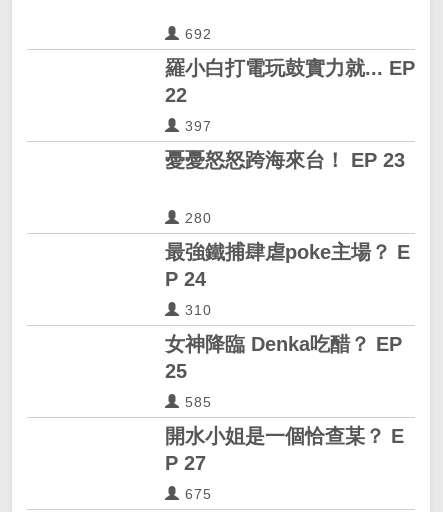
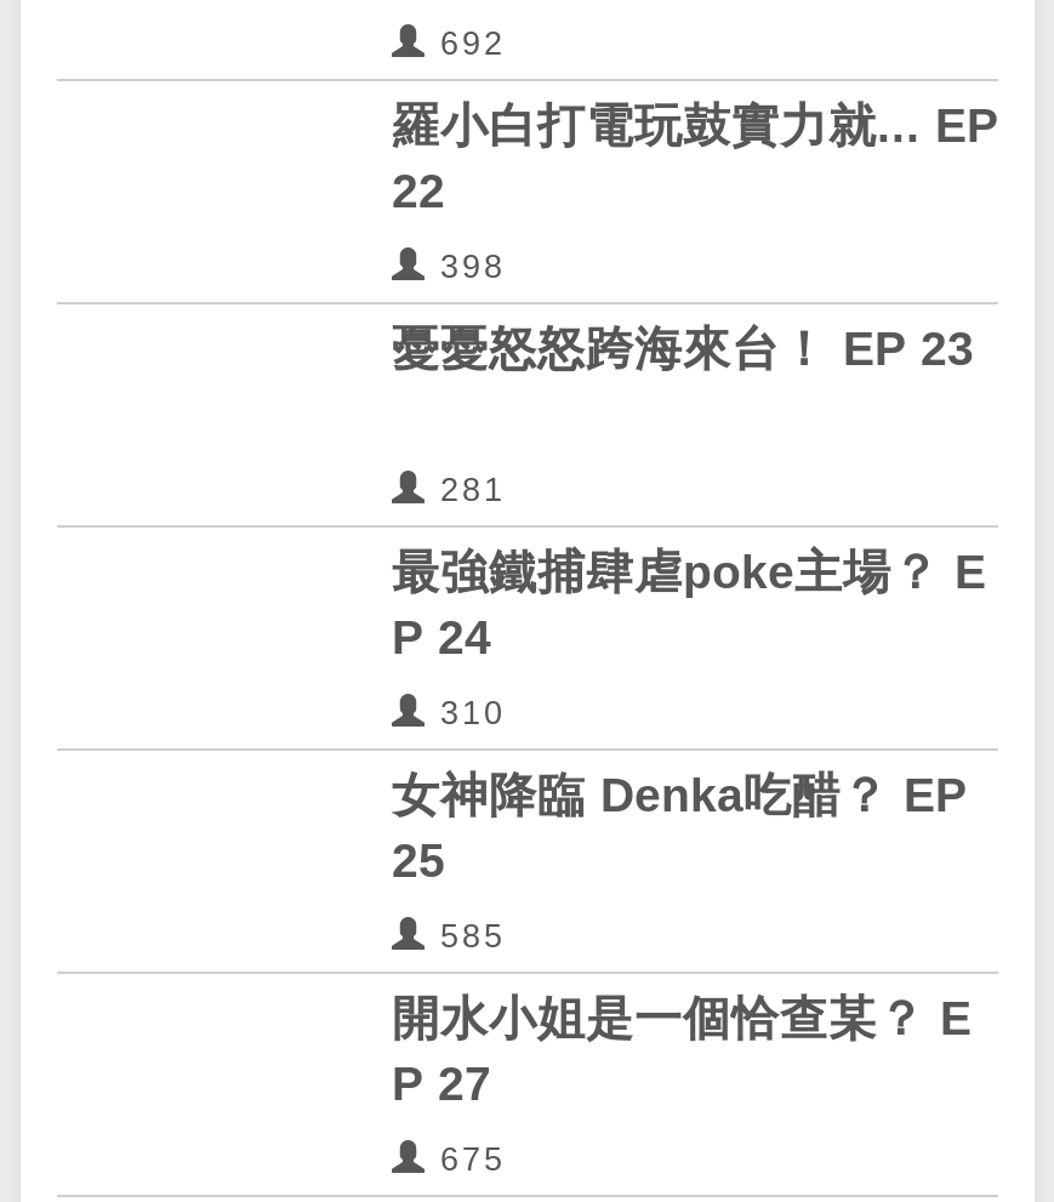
[180,119,212,134] 397 -> [428,248,506,285] 398
[180,211,212,226] 280 -> [428,471,506,508] 281

